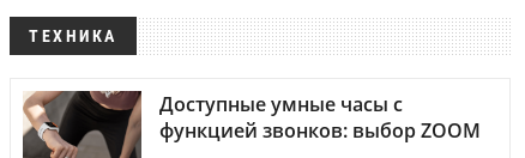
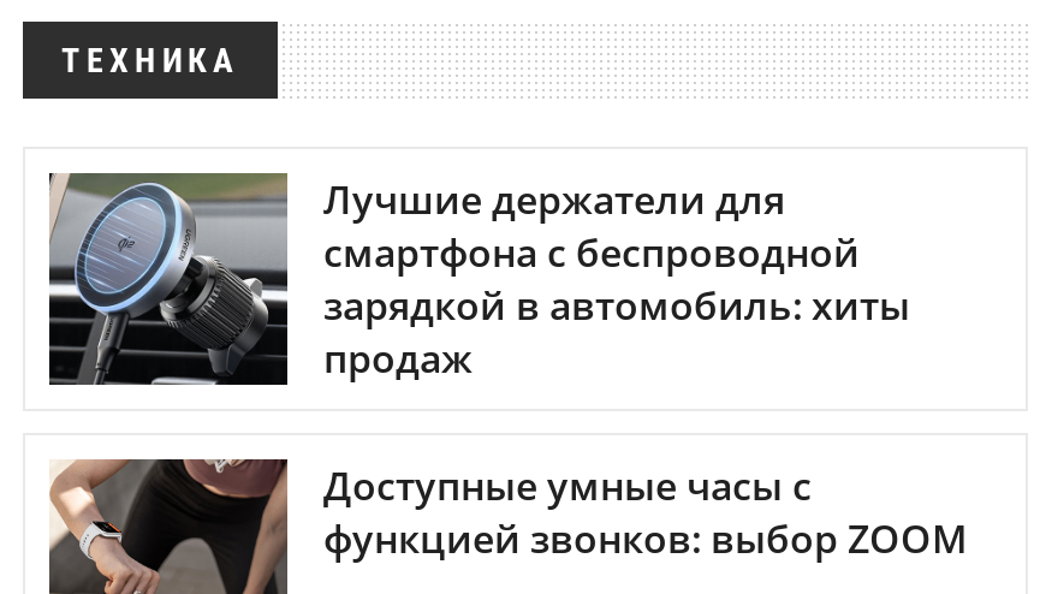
none -> [47,171,910,387] [image] | Лучшие держатели для | смартфона с беспроводной | зарядкой в автомобиль: хиты | продаж

